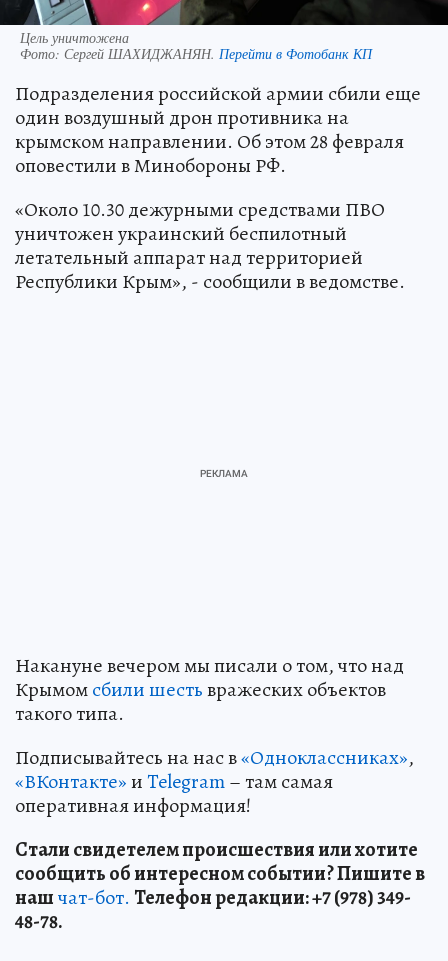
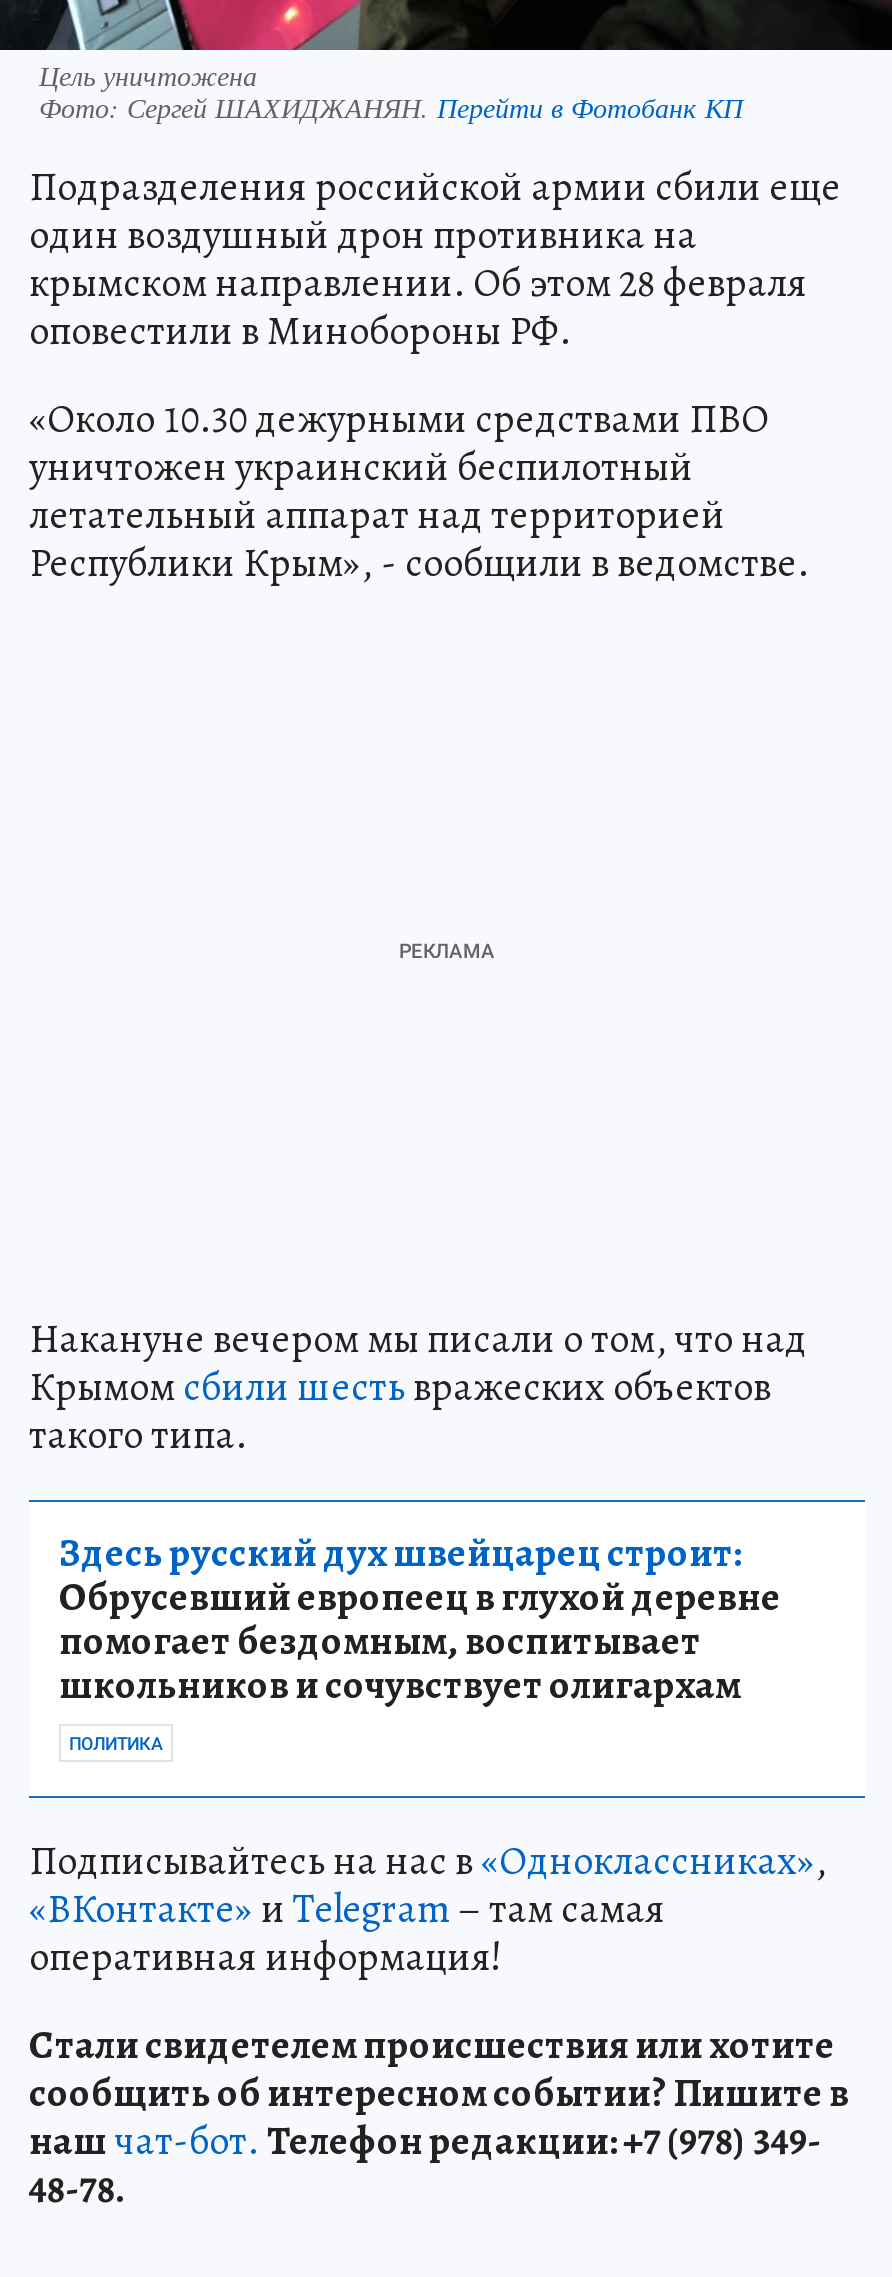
none -> [59,1526,781,1754] Здесь русский дух швейцарец строит: | Обрусевший европеец в глухой деревне | помогает бездомным, воспитывает | школьников и сочувствует олигархам | ПОЛИТИКА

